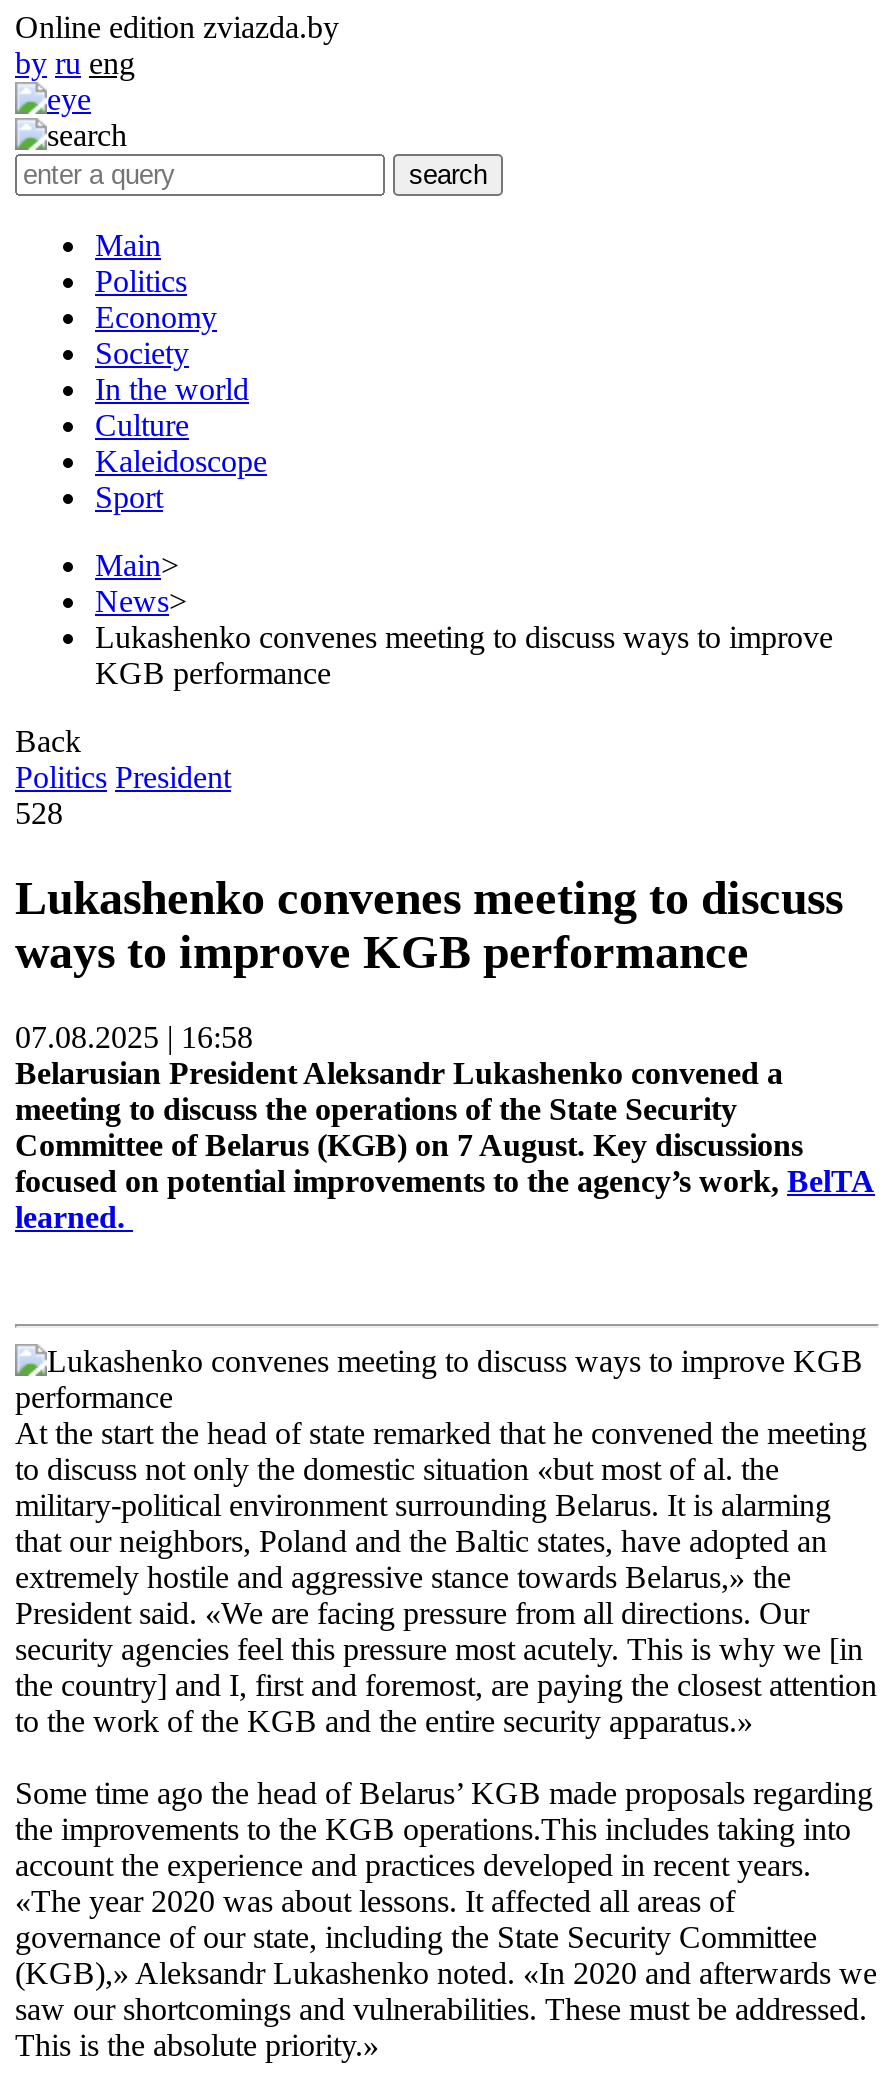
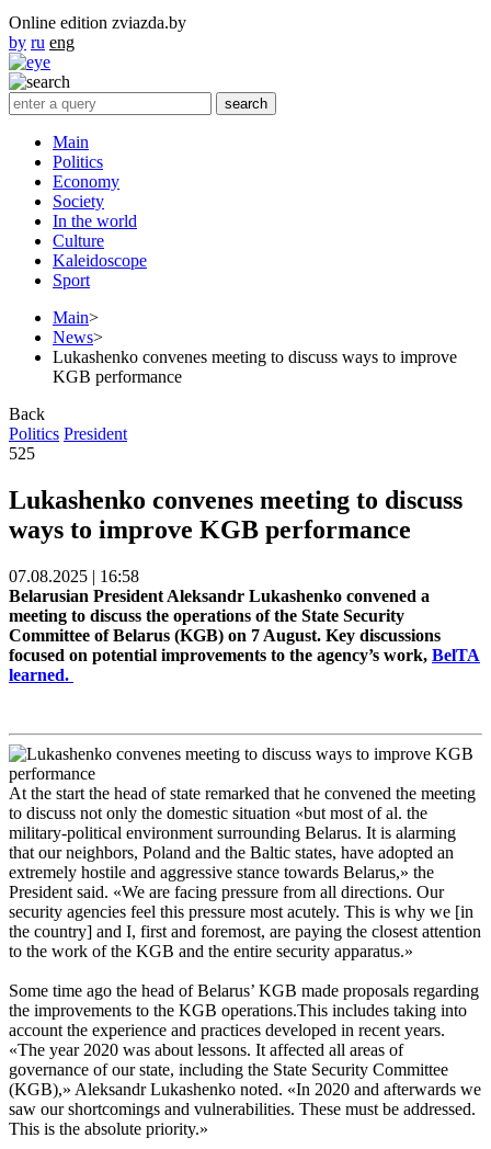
[15,796,63,830] 528 -> [9,444,35,463] 525

